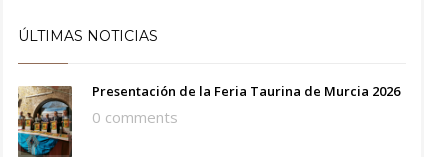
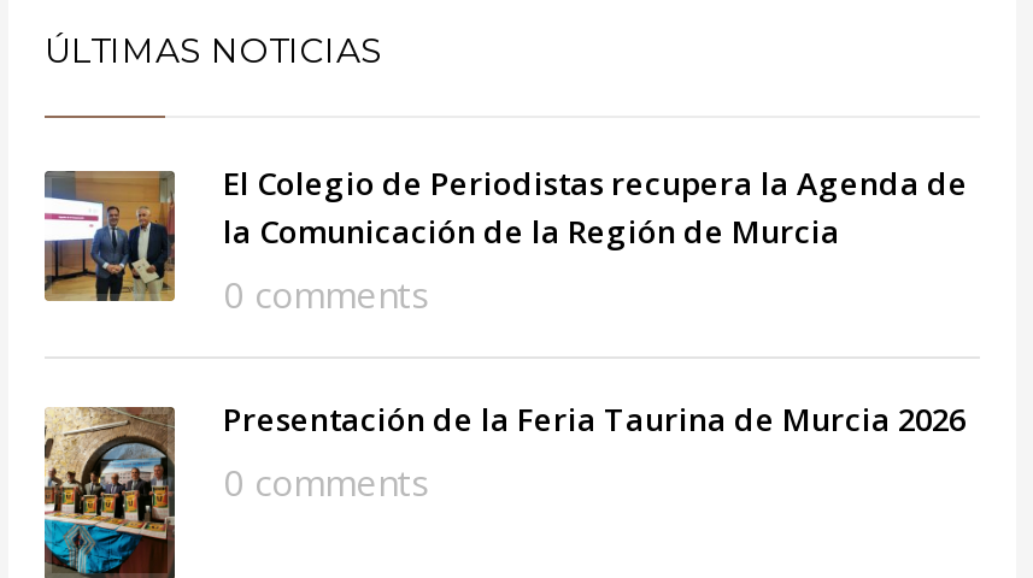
none -> [42,161,968,318] [image] | El Colegio de Periodistas recupera la Agenda de | la Comunicación de la Región de Murcia | 0 comments

